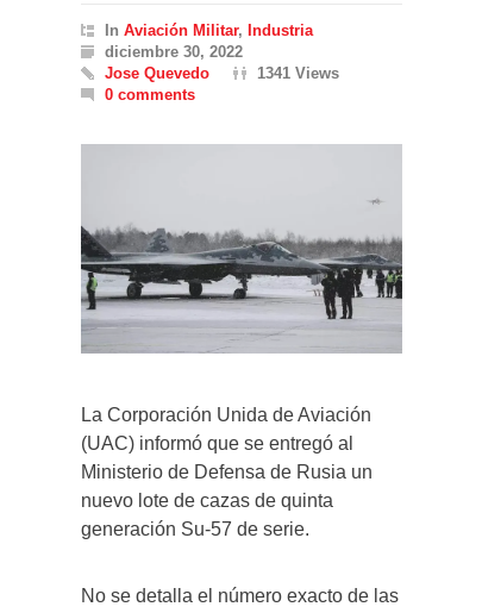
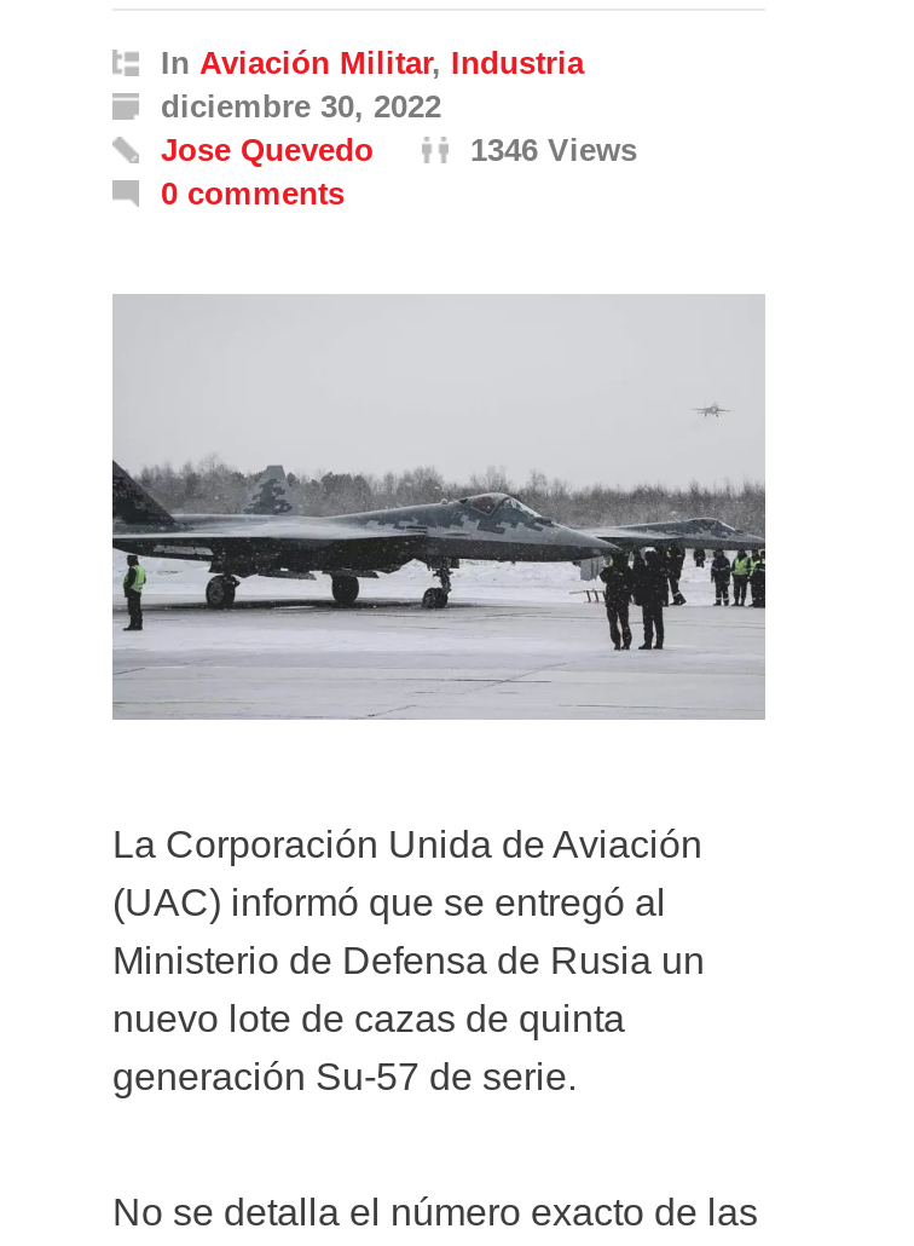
[257,64,339,82] 1341 Views -> [470,132,637,168] 1346 Views

